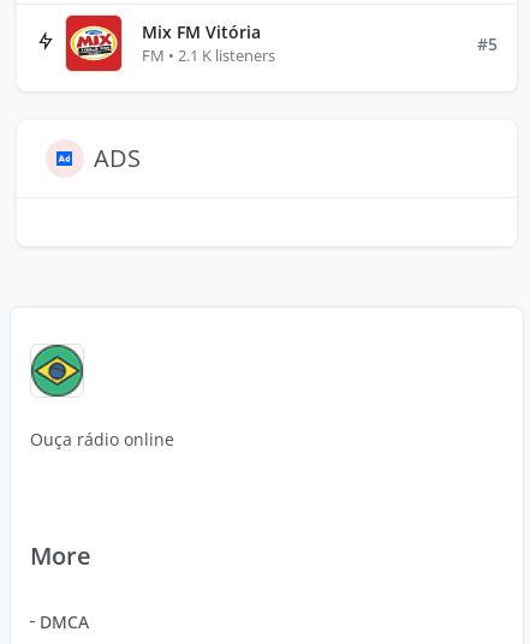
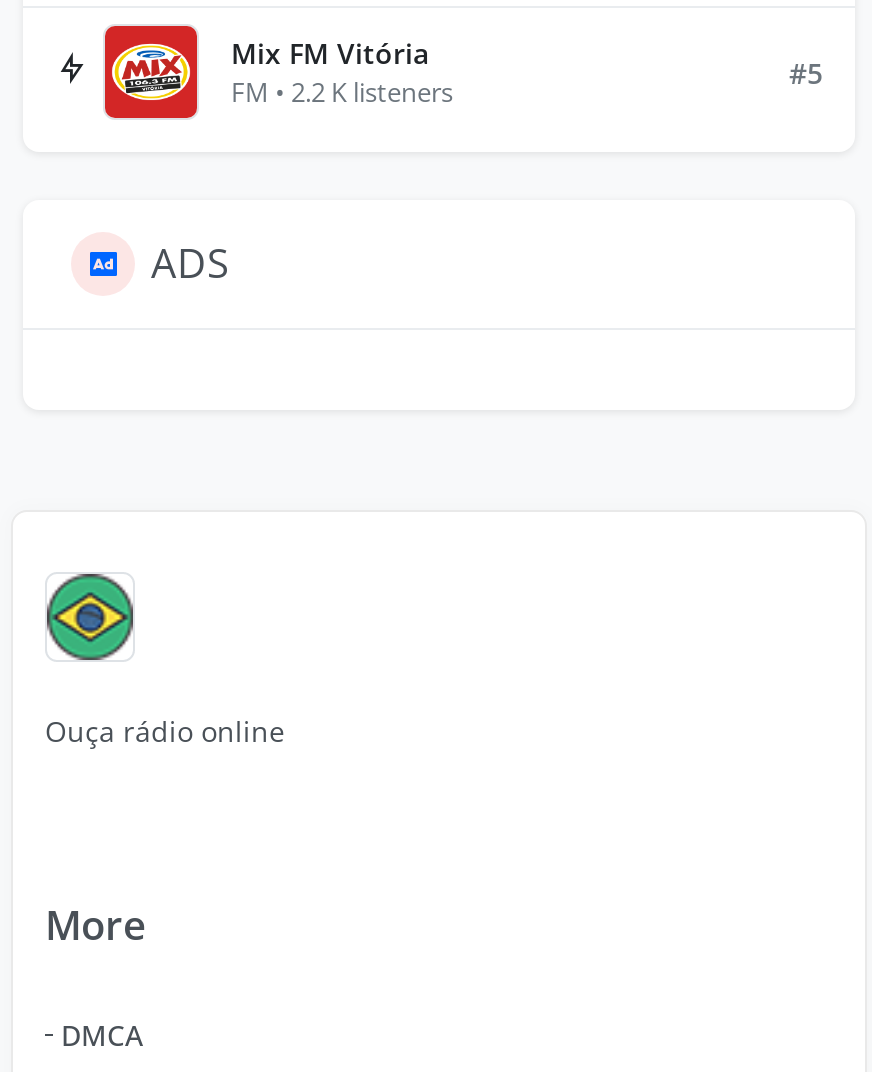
[142,44,275,66] FM • 2.1 K listeners -> [231,74,453,110] FM • 2.2 K listeners

